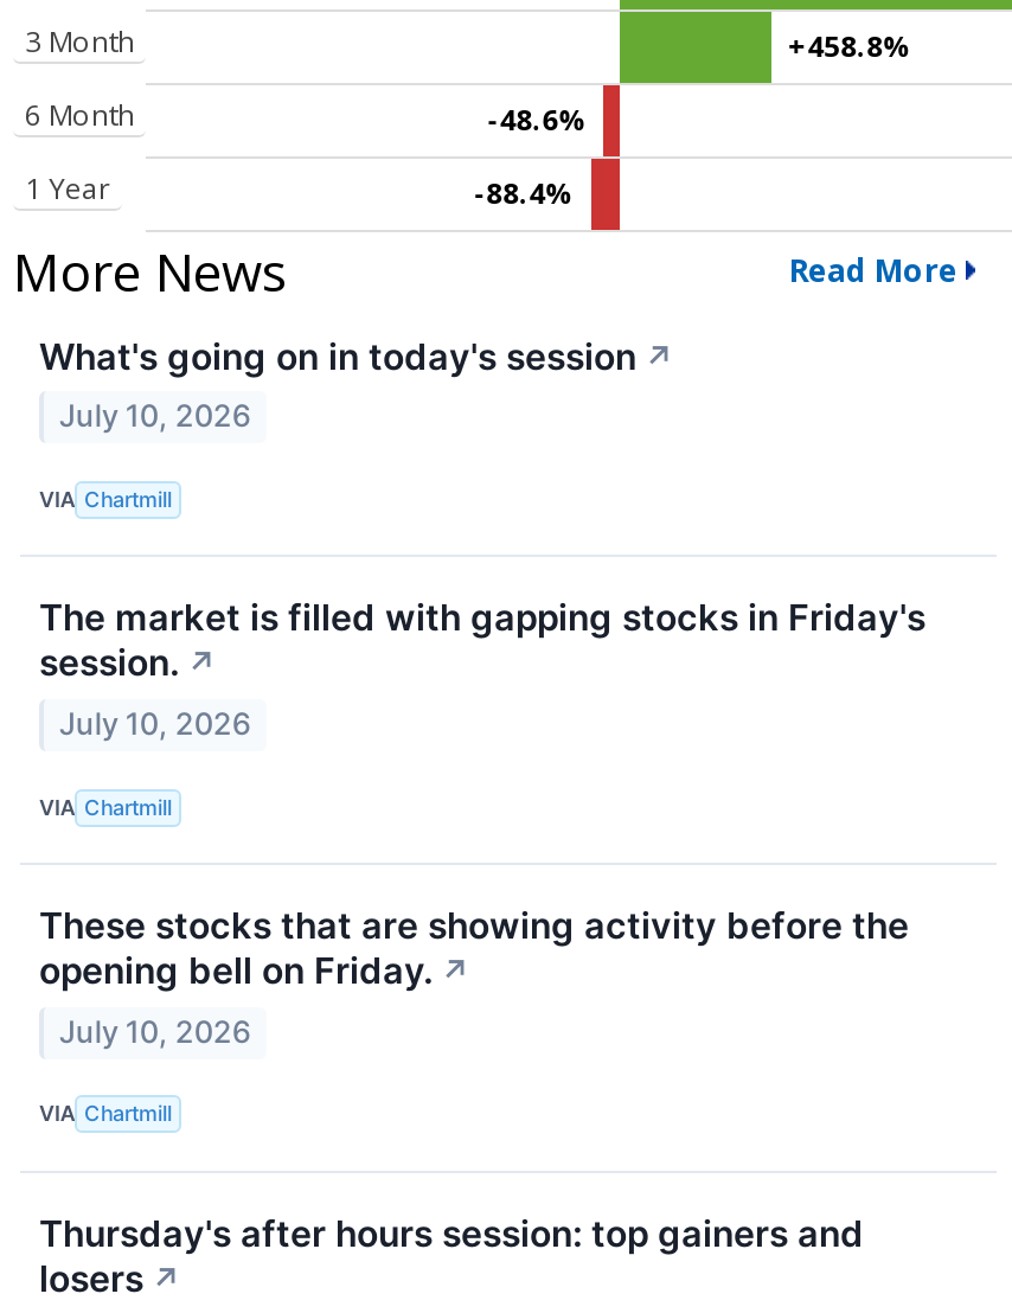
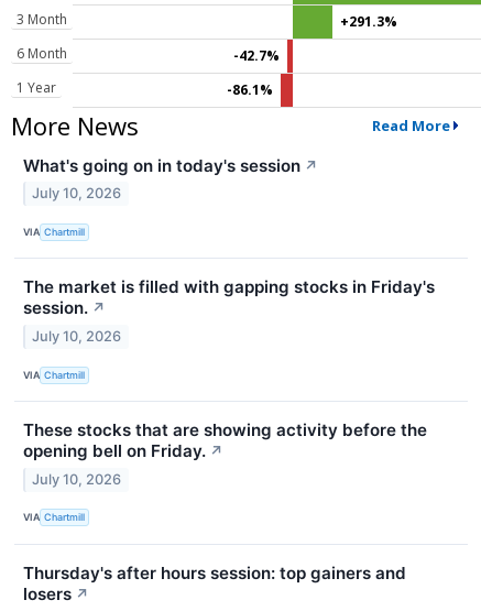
[788,25,912,66] +458.8% -> [340,12,397,30] +291.3%
[488,99,587,139] -48.6% -> [233,46,279,65] -42.7%
[474,172,574,213] -88.4% -> [227,80,273,99] -86.1%

